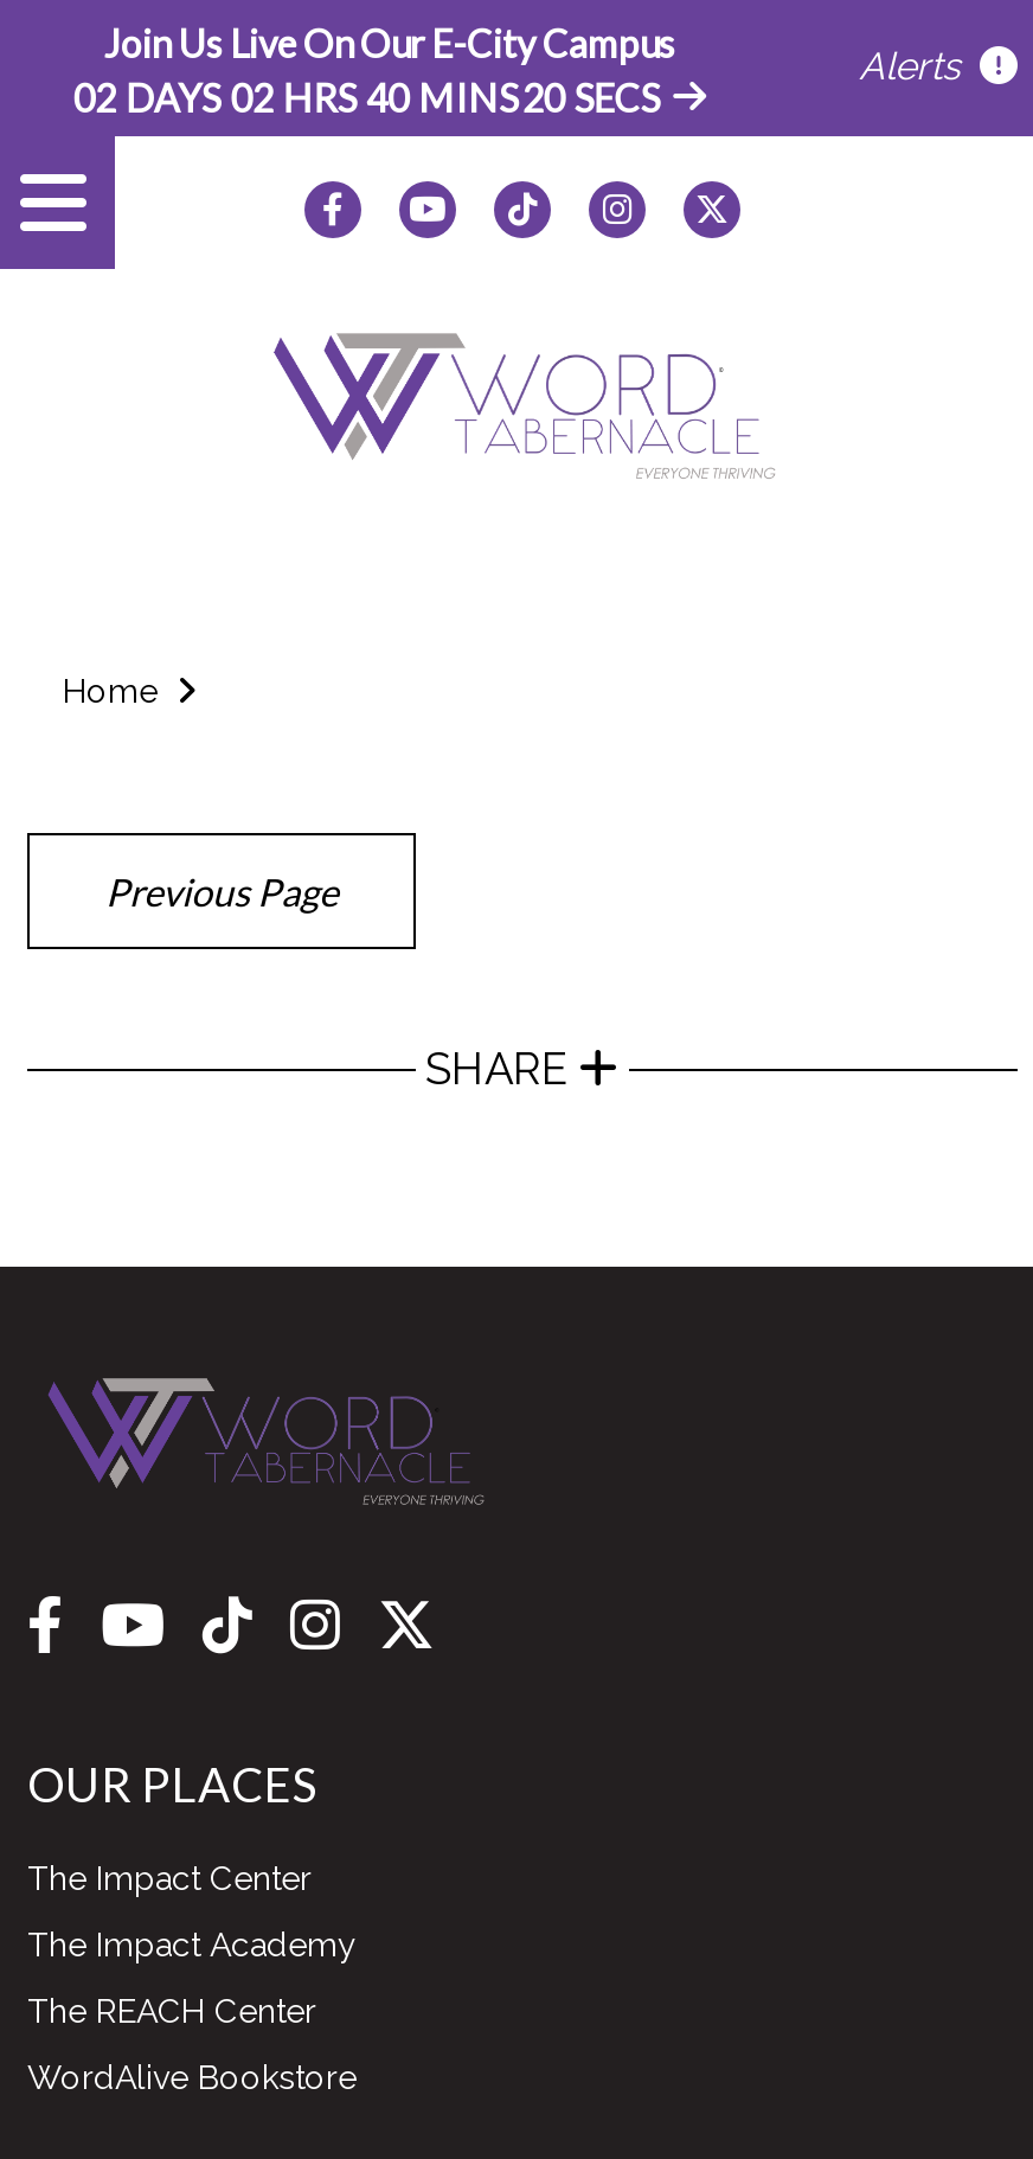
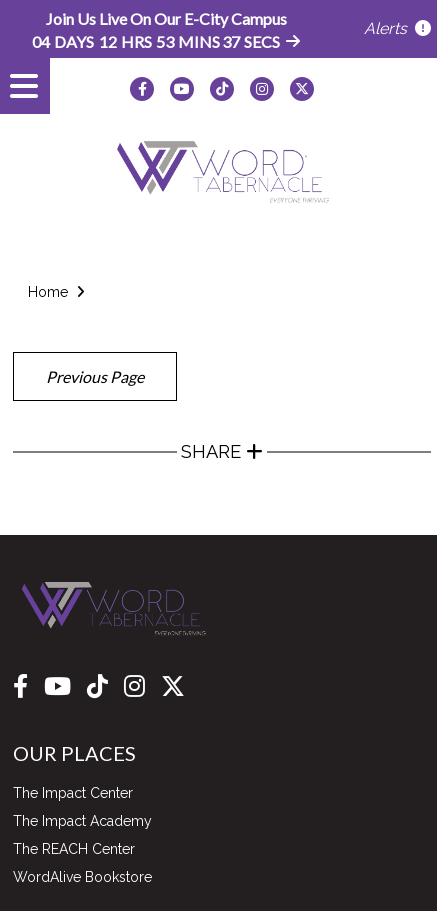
[73,76,659,121] 02 DAYS 02 HRS 40 MINS 20 SECS -> [32,32,280,51] 04 DAYS 12 HRS 53 MINS 37 SECS

